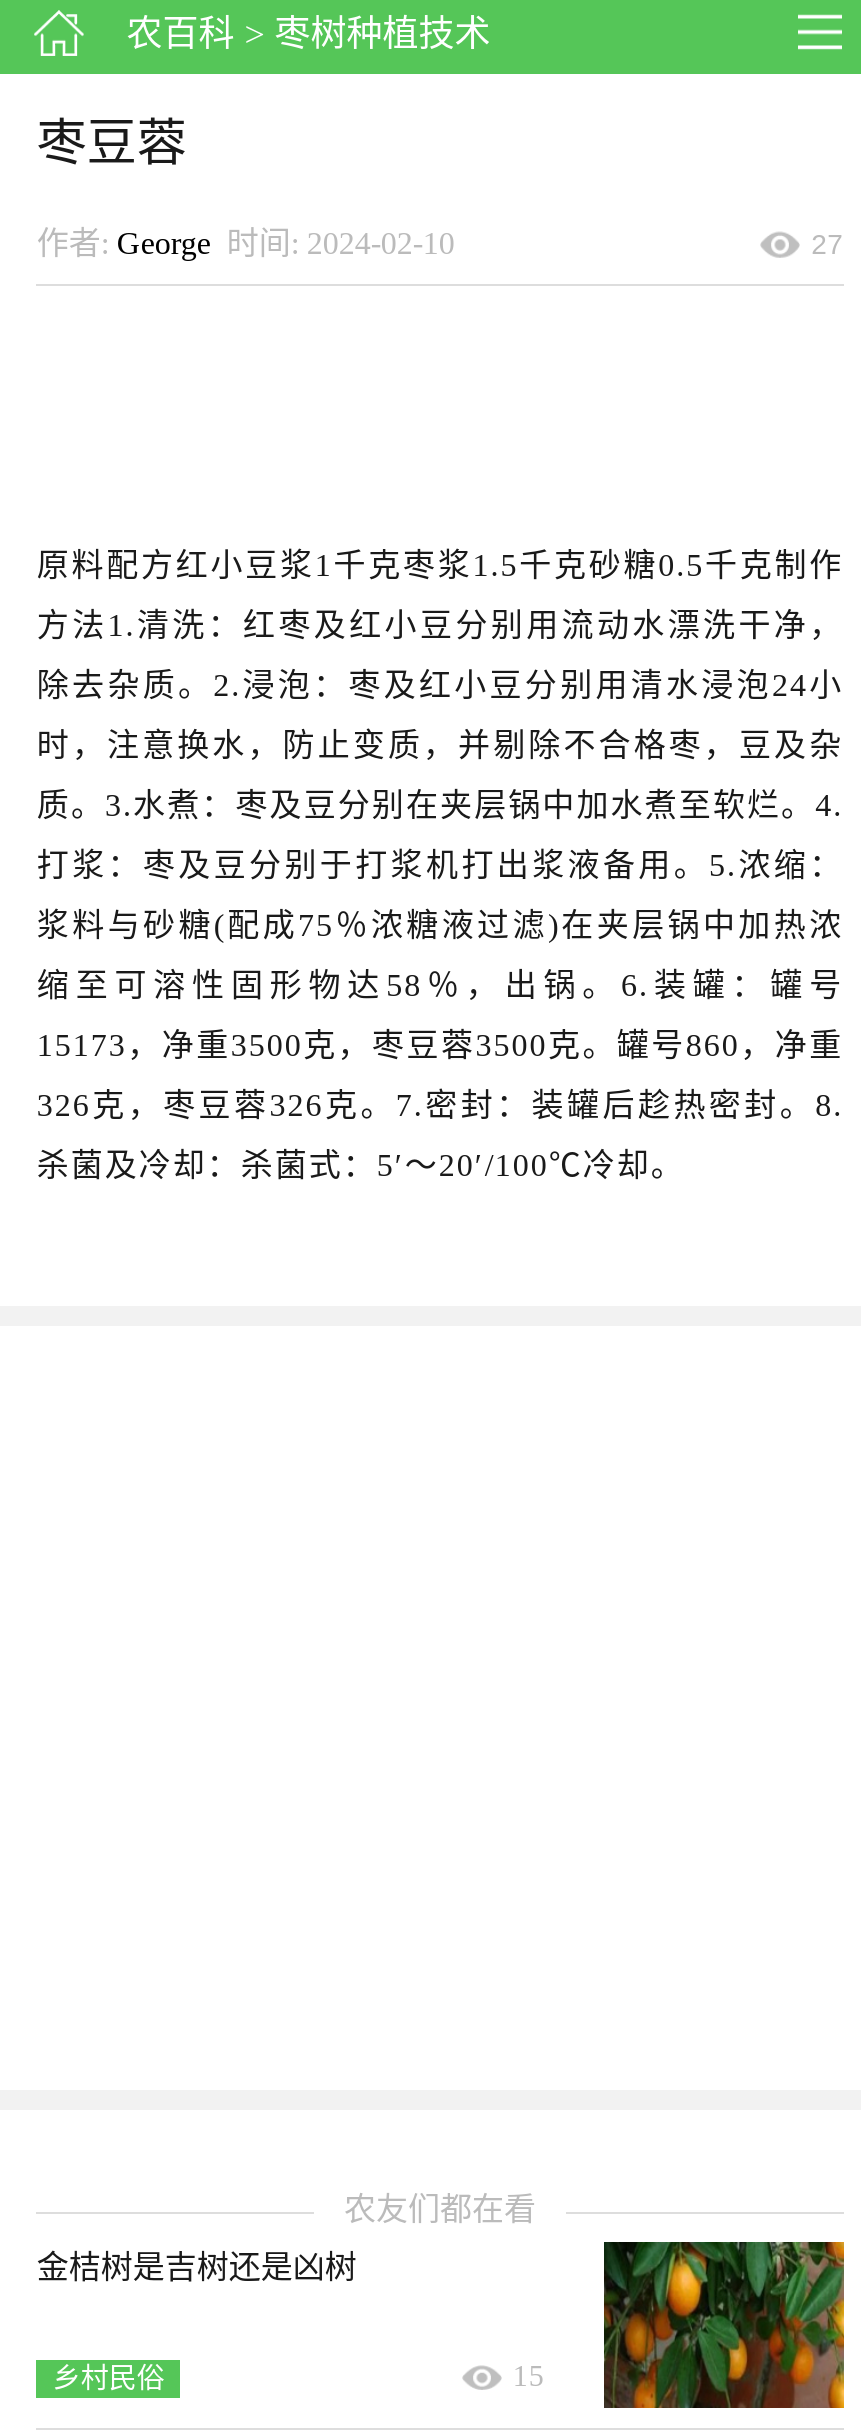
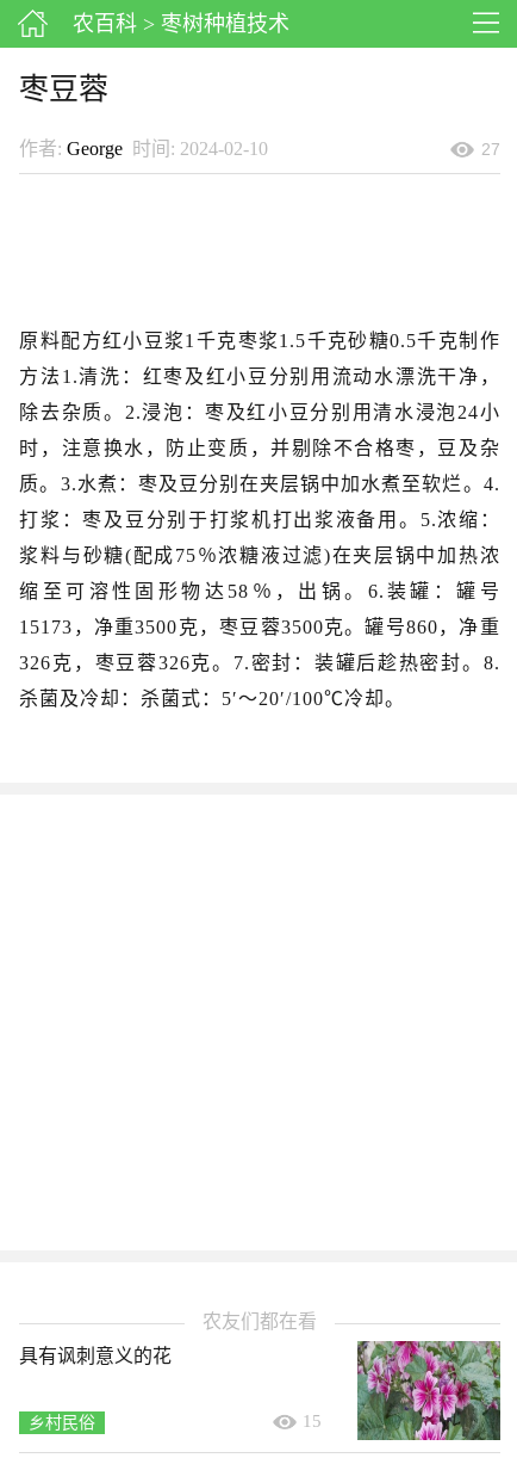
[37,2250,357,2284] 金桔树是吉树还是凶树 -> [20,1346,172,1366] 具有讽刺意义的花
[602,2240,846,2410] [image] -> [356,1340,502,1441] [image]

